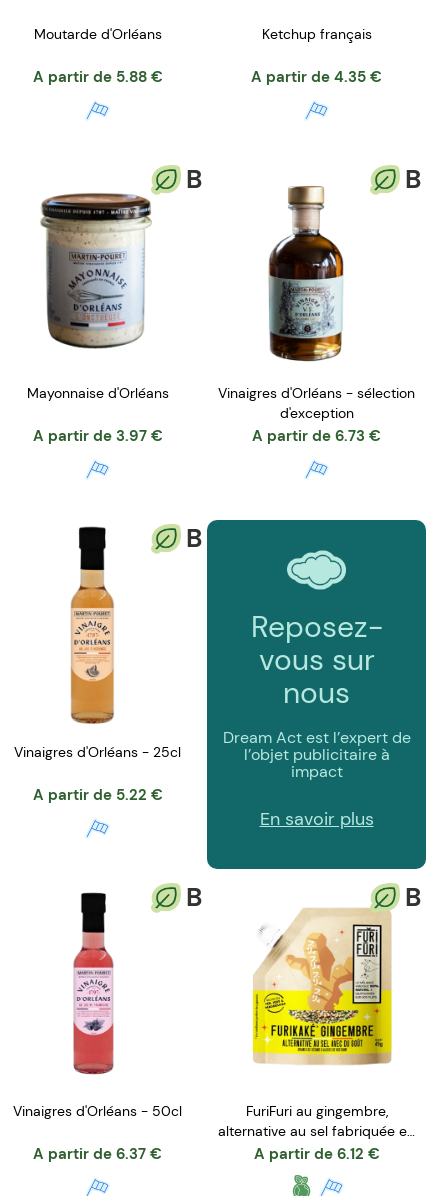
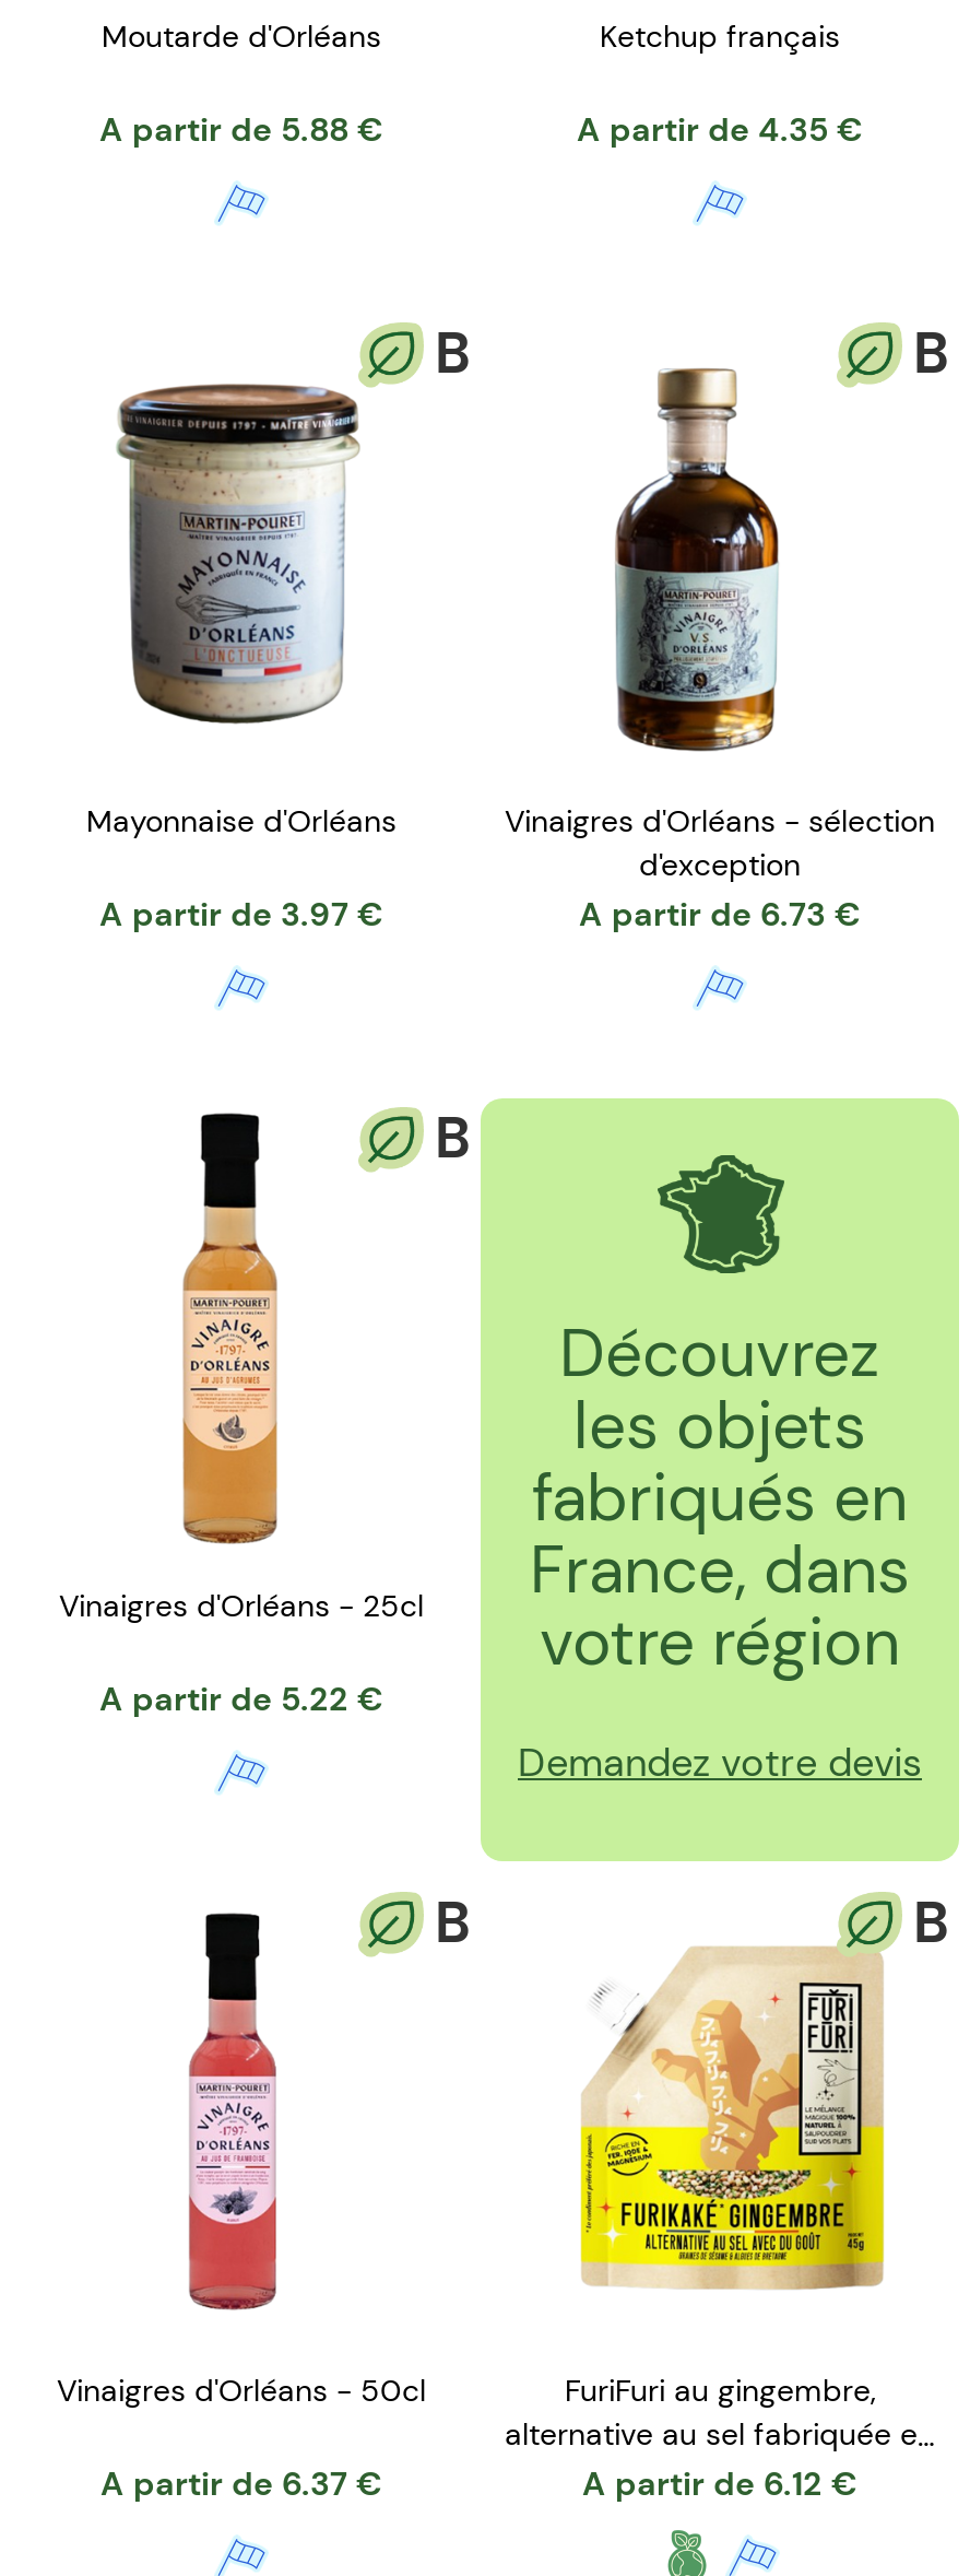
[206,519,427,870] [image] | Reposez- | vous sur | nous | Dream Act est l’expert de | l’objet publicitaire à | impact -> [481,1098,959,1861] [image] | Découvrez | les objets | fabriqués en | France, dans | votre région
[259,807,373,831] En savoir plus -> [518,1736,922,1789] Demandez votre devis

